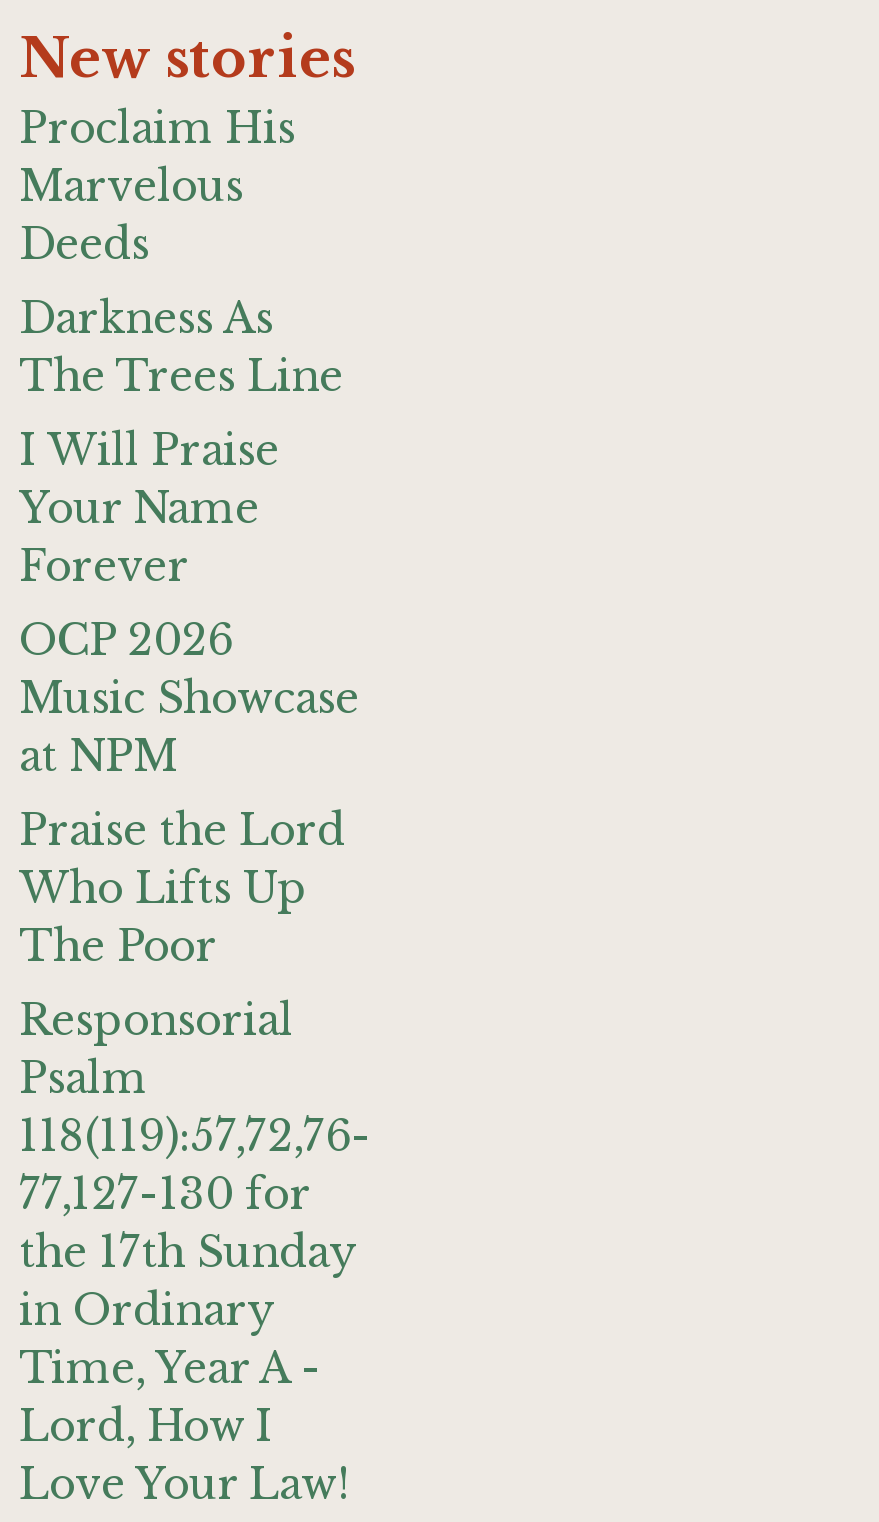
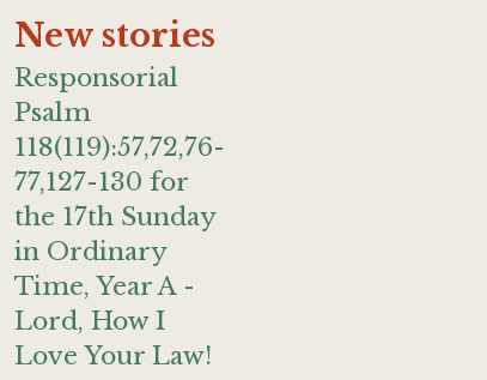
[19,103,359,973] Proclaim His | Marvelous | Deeds | Darkness As | The Trees Line | I Will Praise | Your Name | Forever | OCP 2026 | Music Showcase | at NPM | Praise the Lord | Who Lifts Up | The Poor -> none

